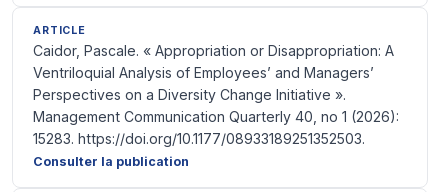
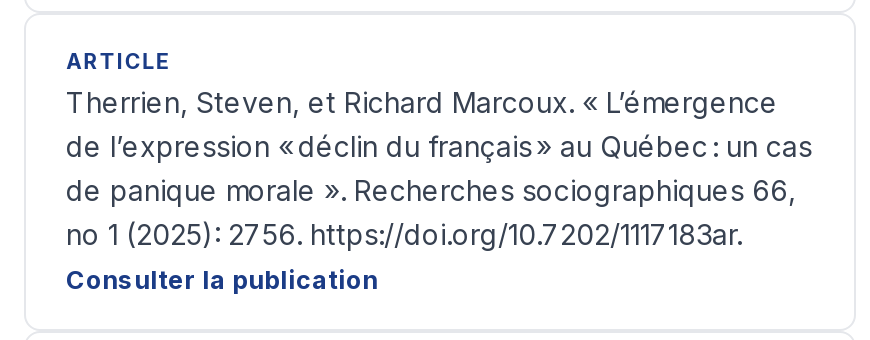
[33,42,399,147] Caidor, Pascale. « Appropriation or Disappropriation: A | Ventriloquial Analysis of Employees’ and Managers’ | Perspectives on a Diversity Change Initiative ». | Management Communication Quarterly 40, no 1 (2026): | 15283. https://doi.org/10.1177/08933189251352503. -> [66,85,812,251] Therrien, Steven, et Richard Marcoux. « L’émergence | de l’expression « déclin du français » au Québec : un cas | de panique morale ». Recherches sociographiques 66, | no 1 (2025): 2756. https://doi.org/10.7202/1117183ar.

